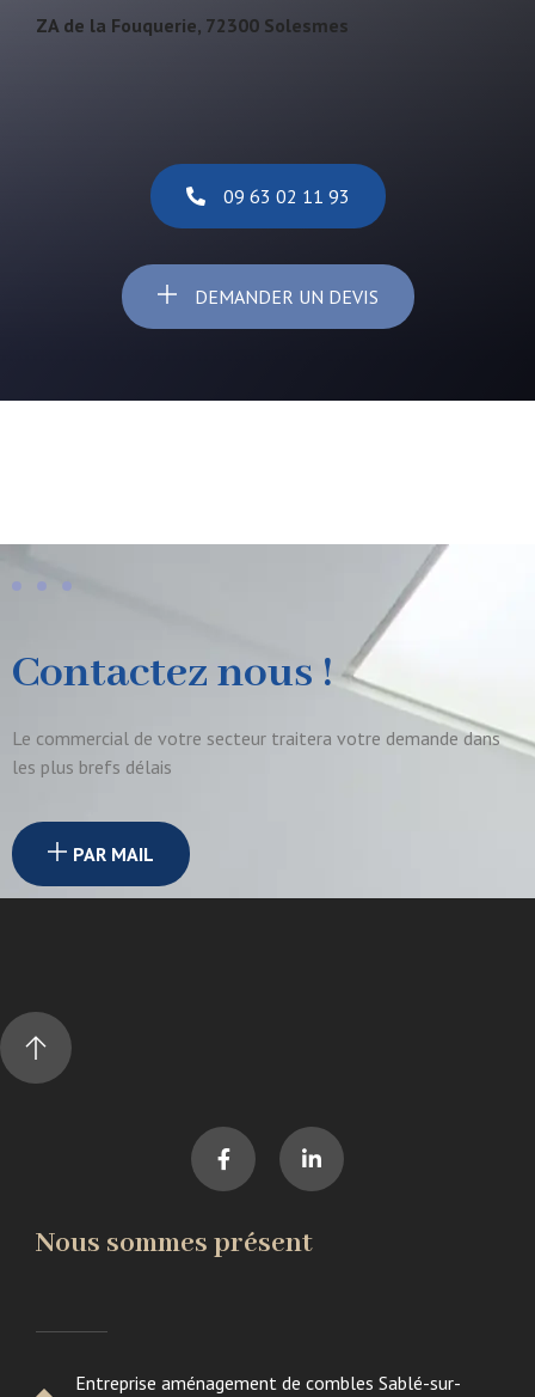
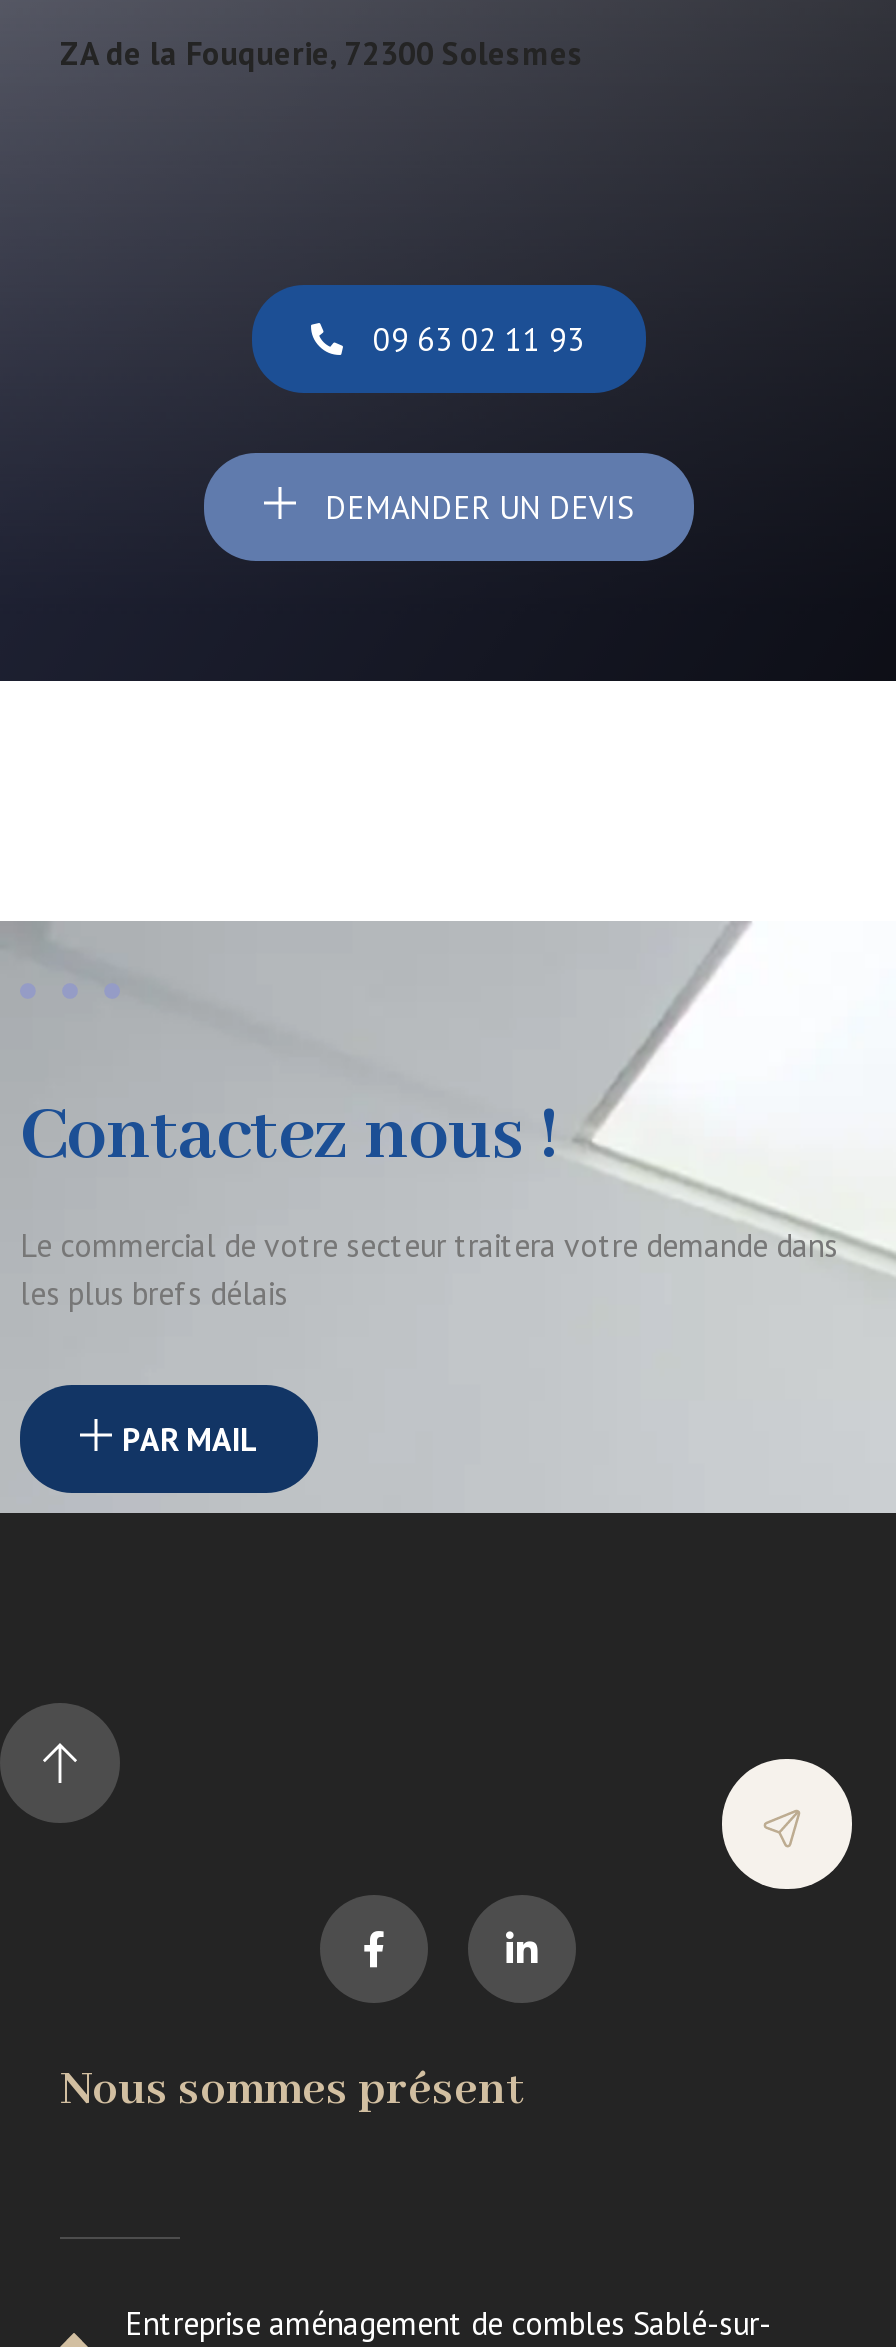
none -> [720,1757,854,1891] [image]

